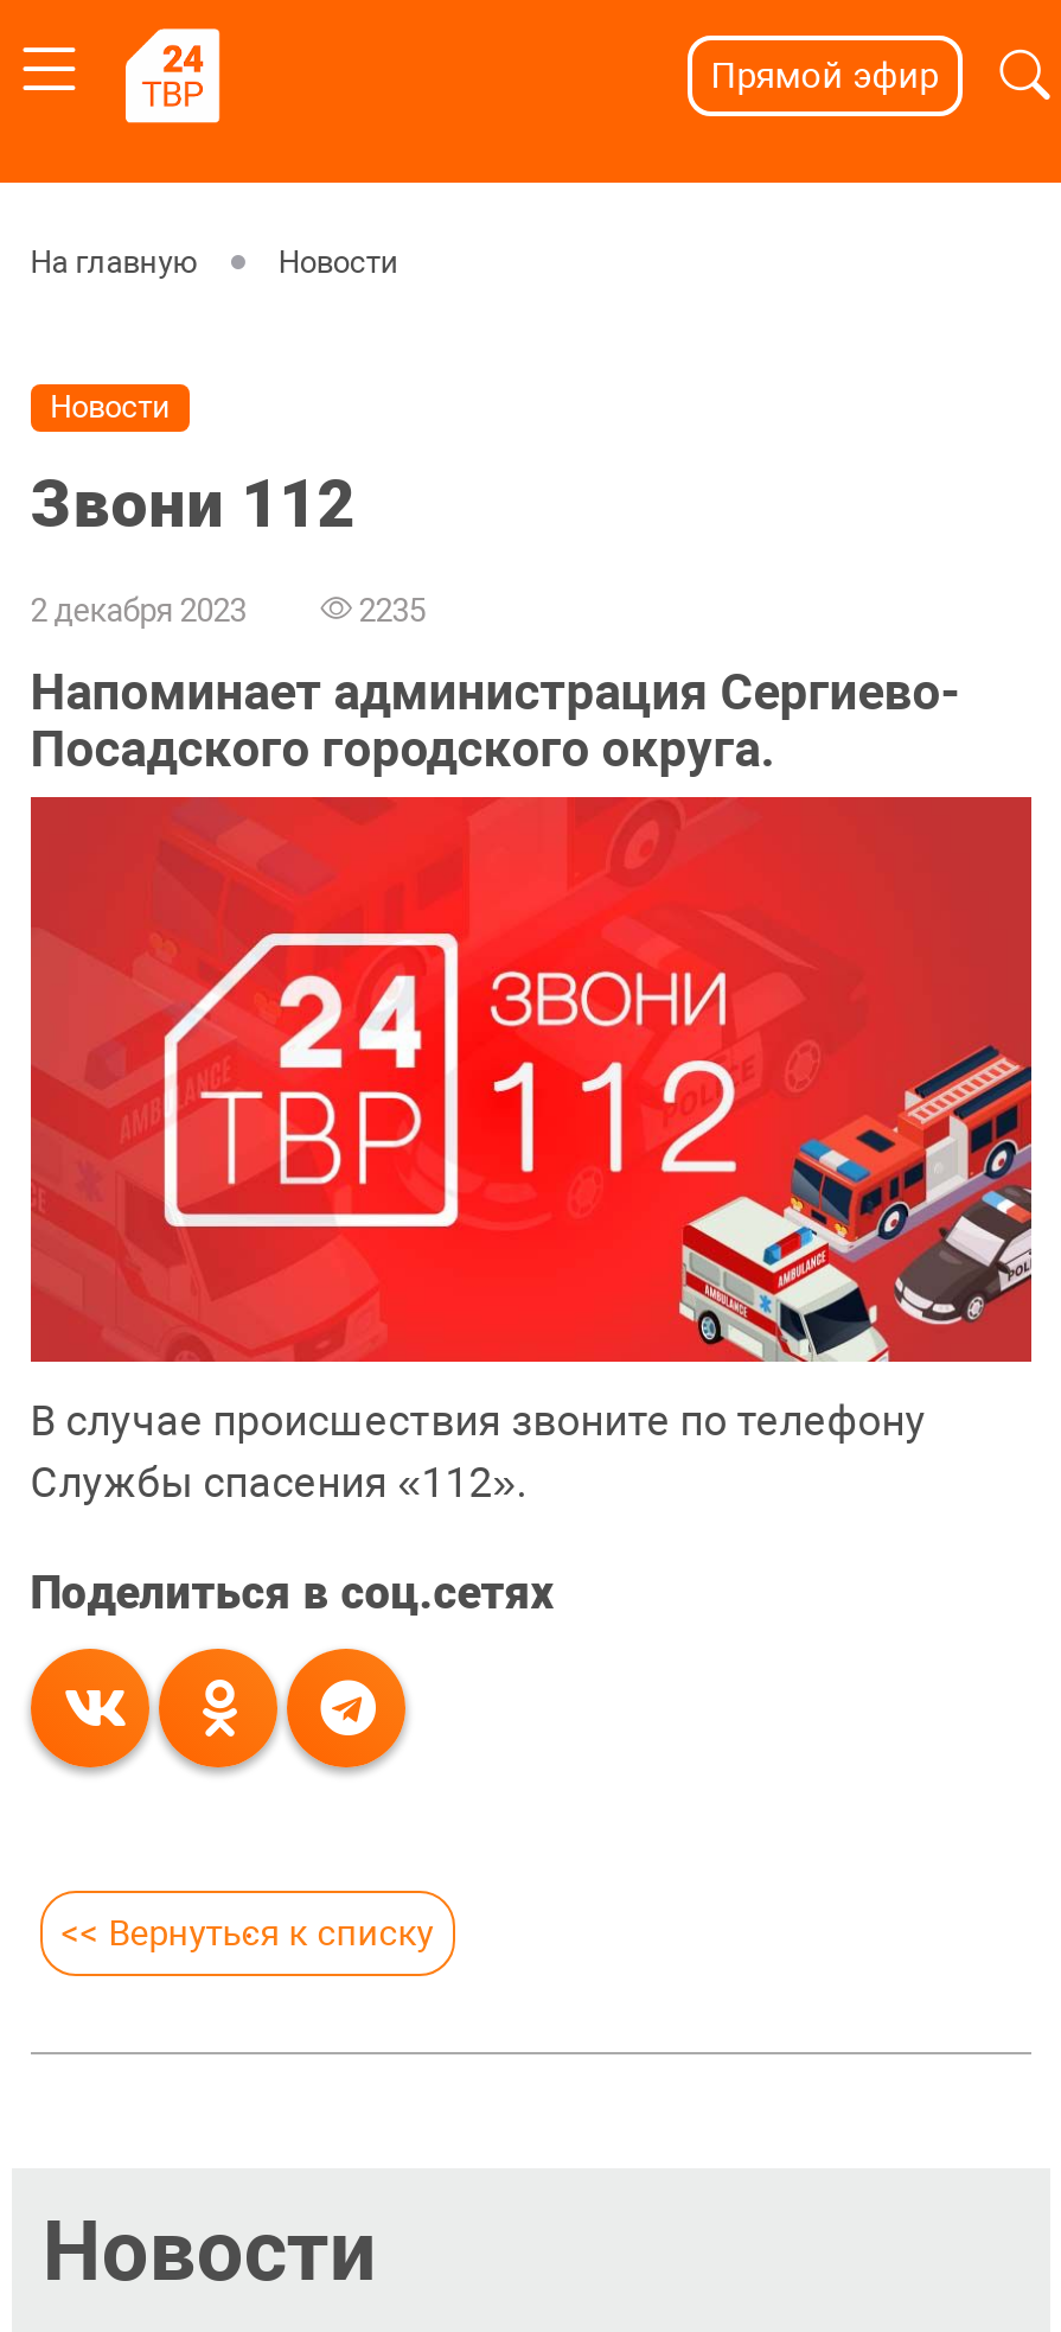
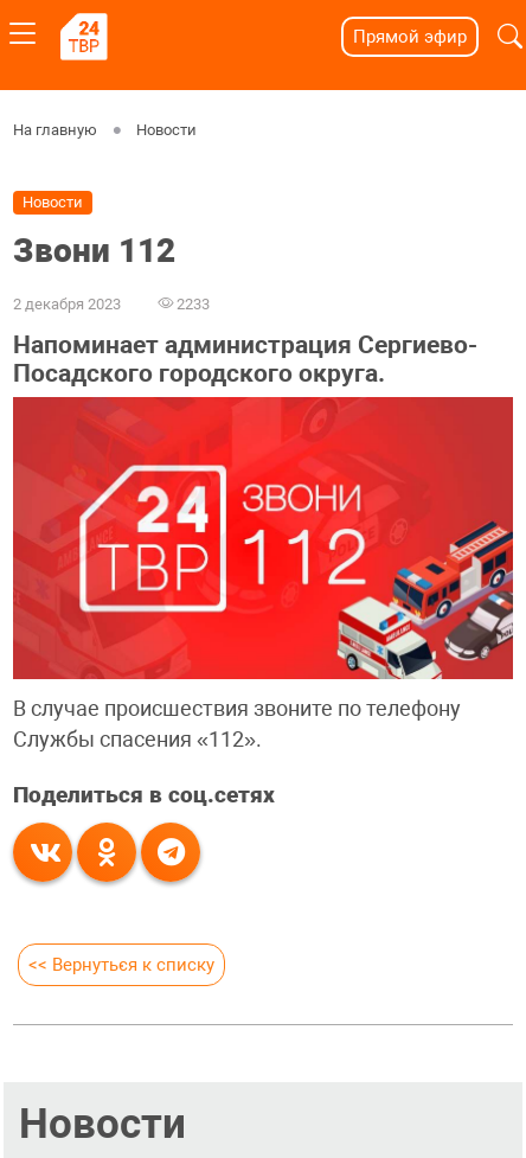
[351,592,425,628] 2235 -> [173,295,210,313] 2233

